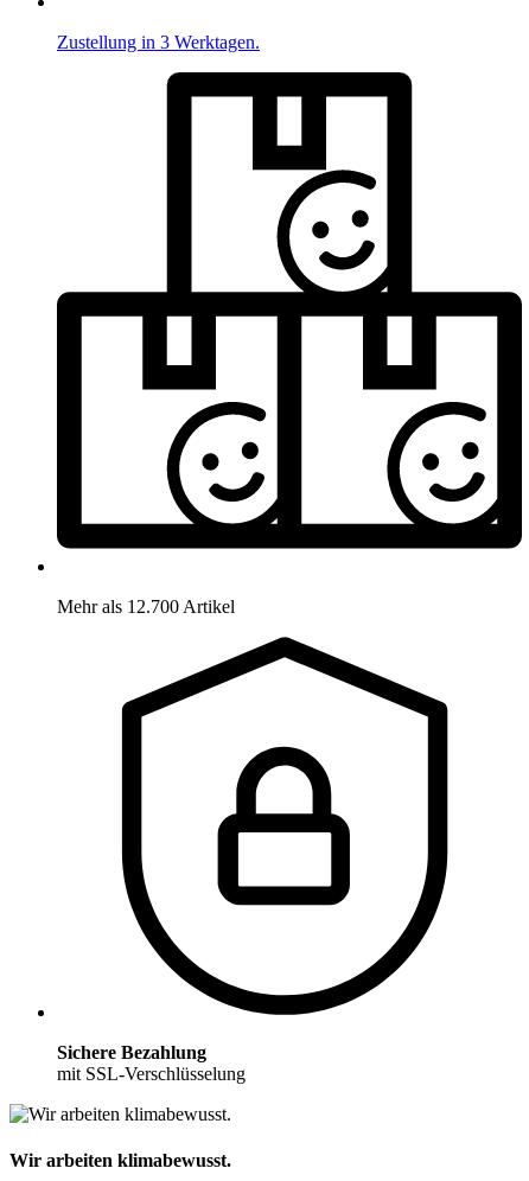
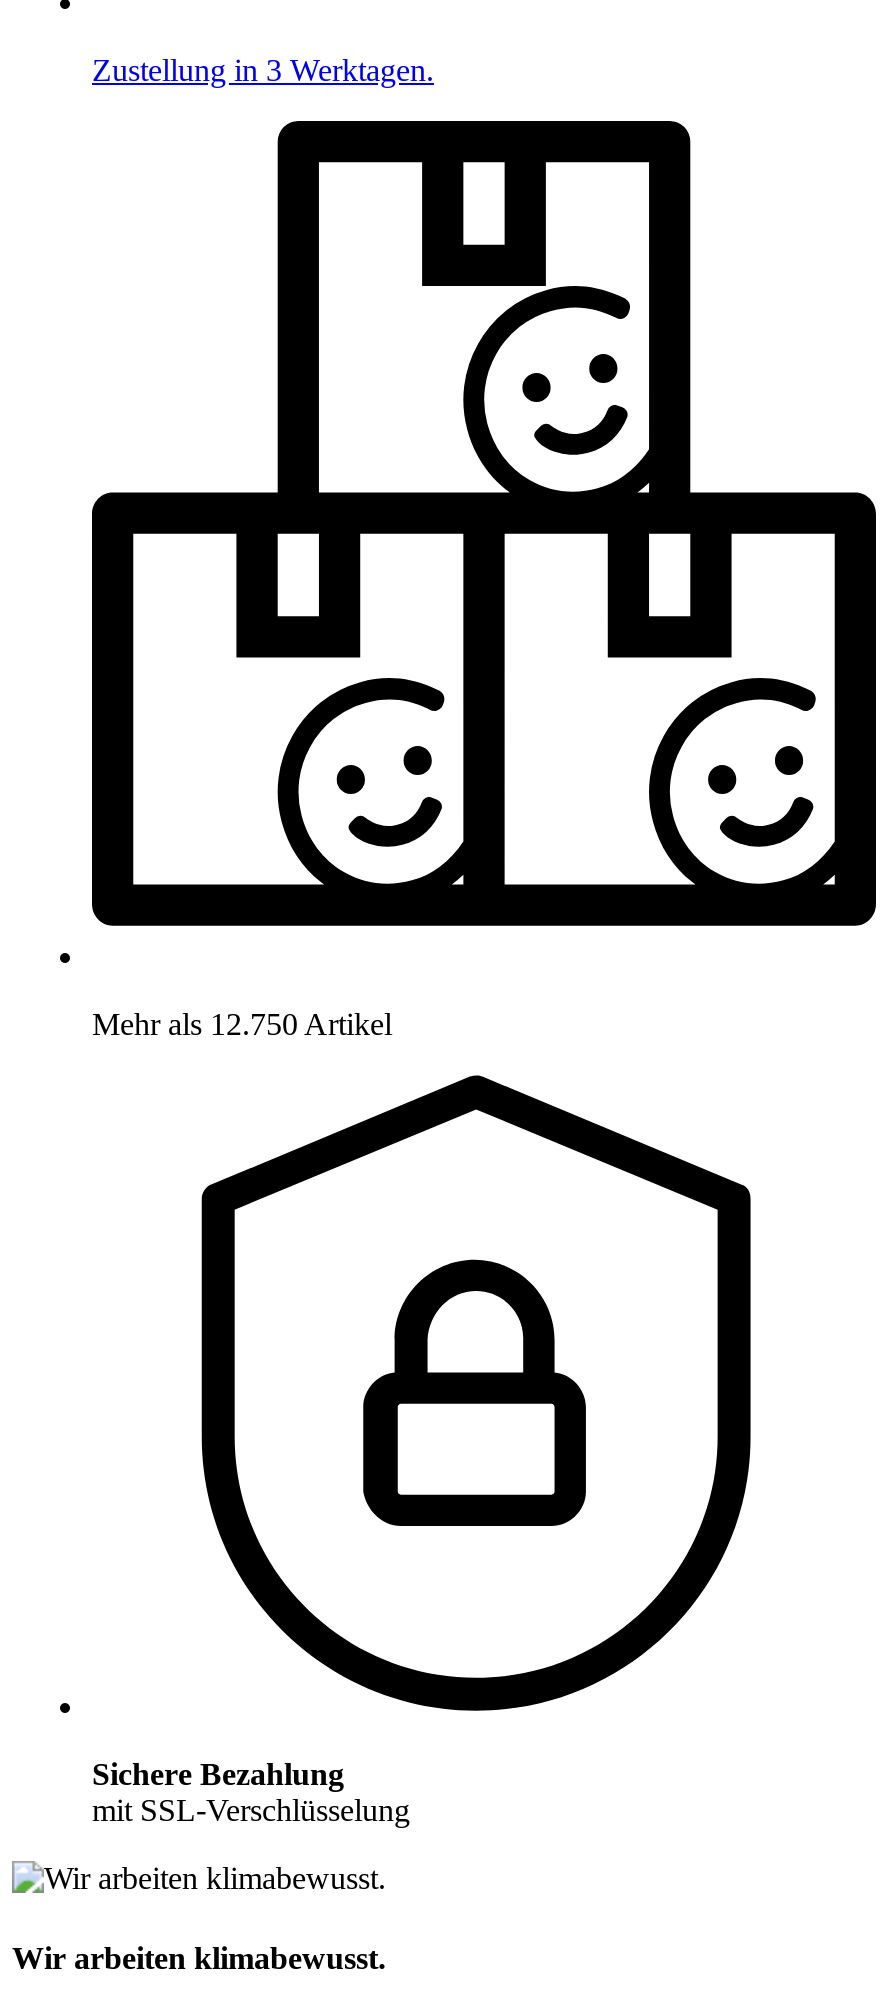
[57,597,235,617] Mehr als 12.700 Artikel -> [92,1007,392,1041] Mehr als 12.750 Artikel

